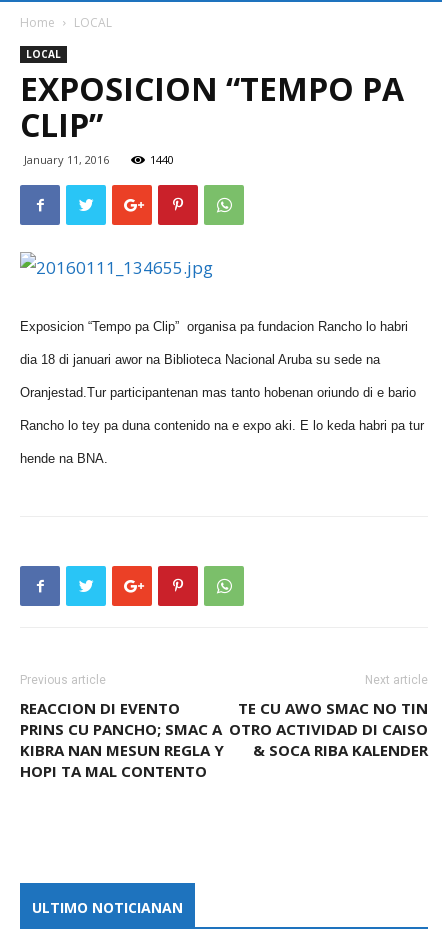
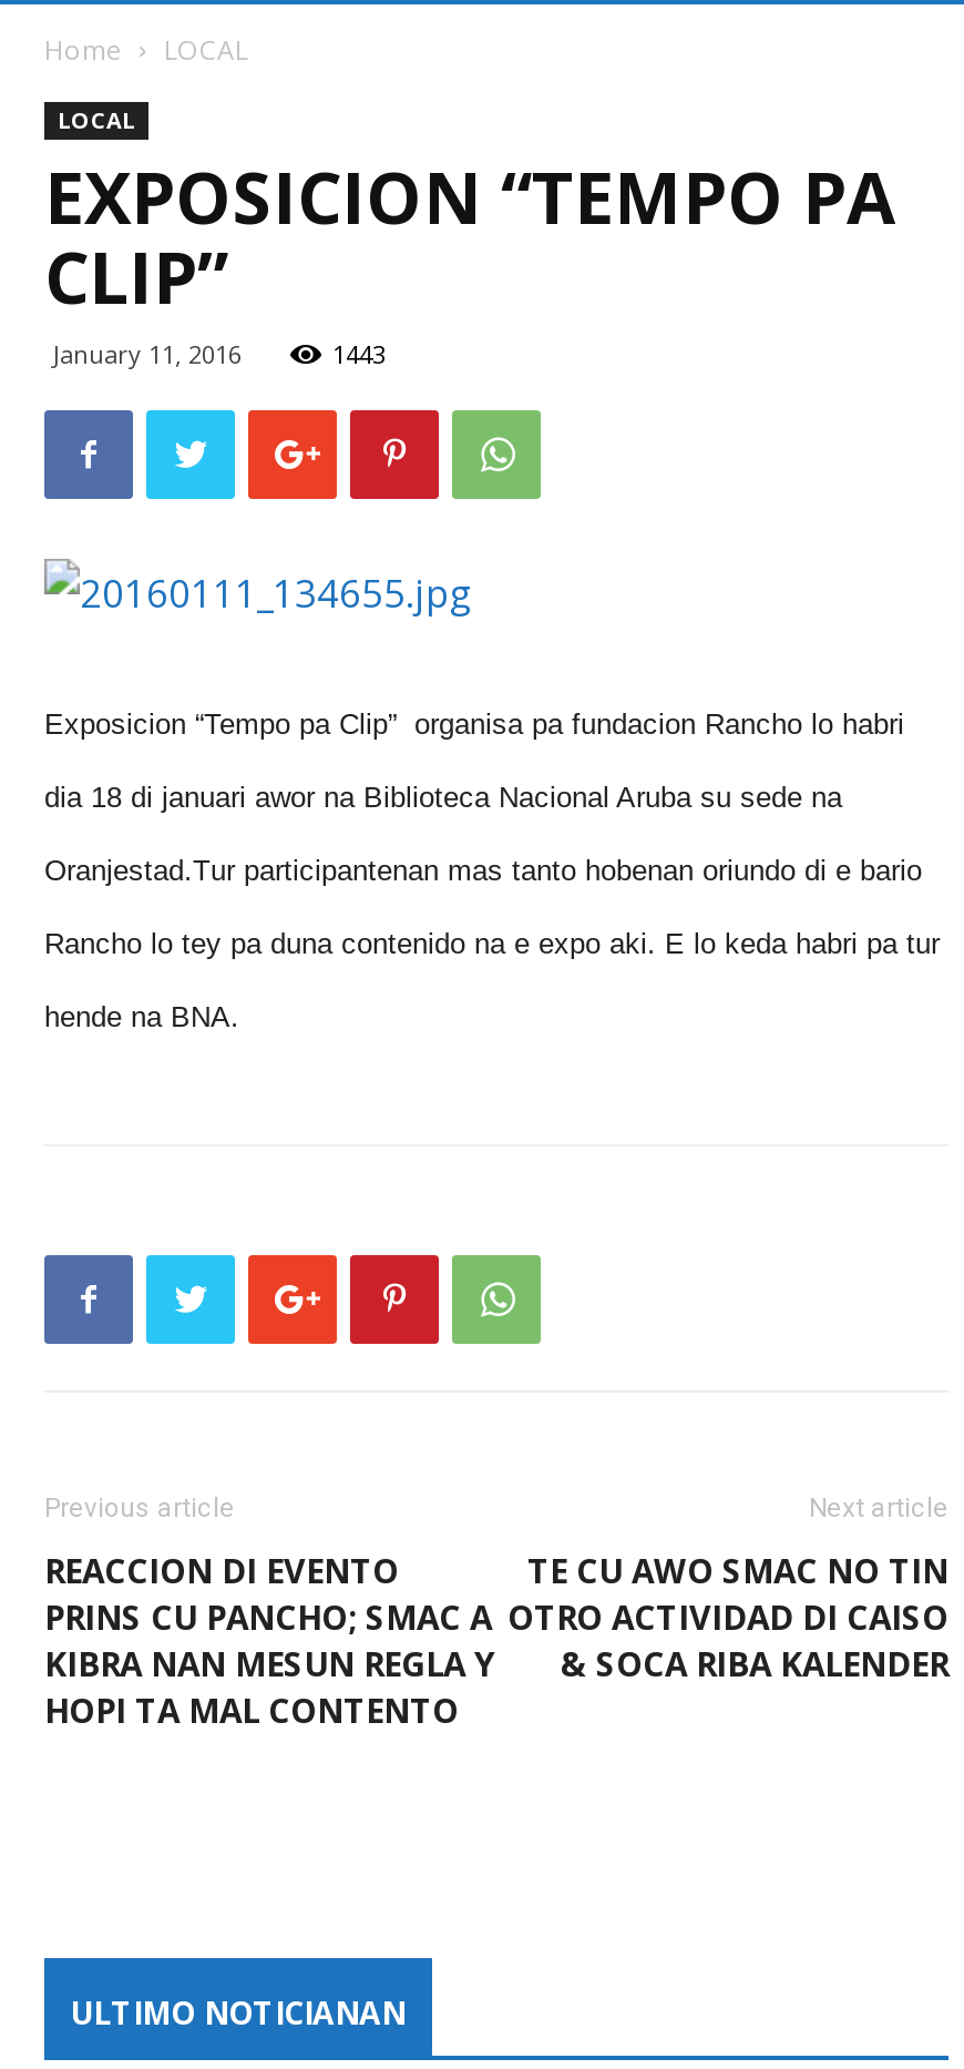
[150,152,174,167] 1440 -> [332,337,386,370] 1443

